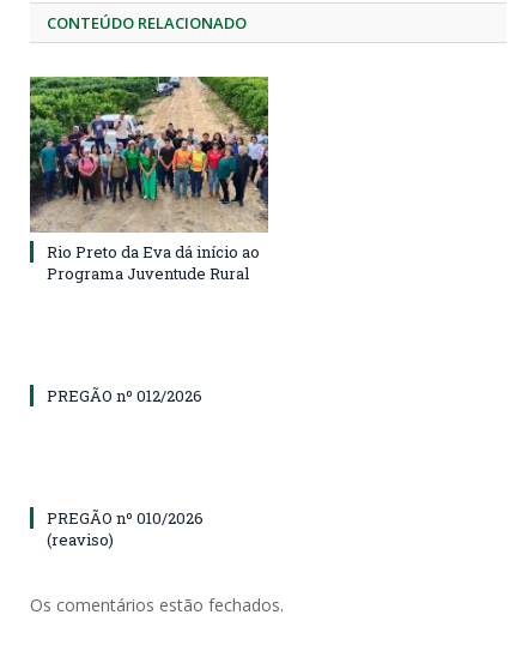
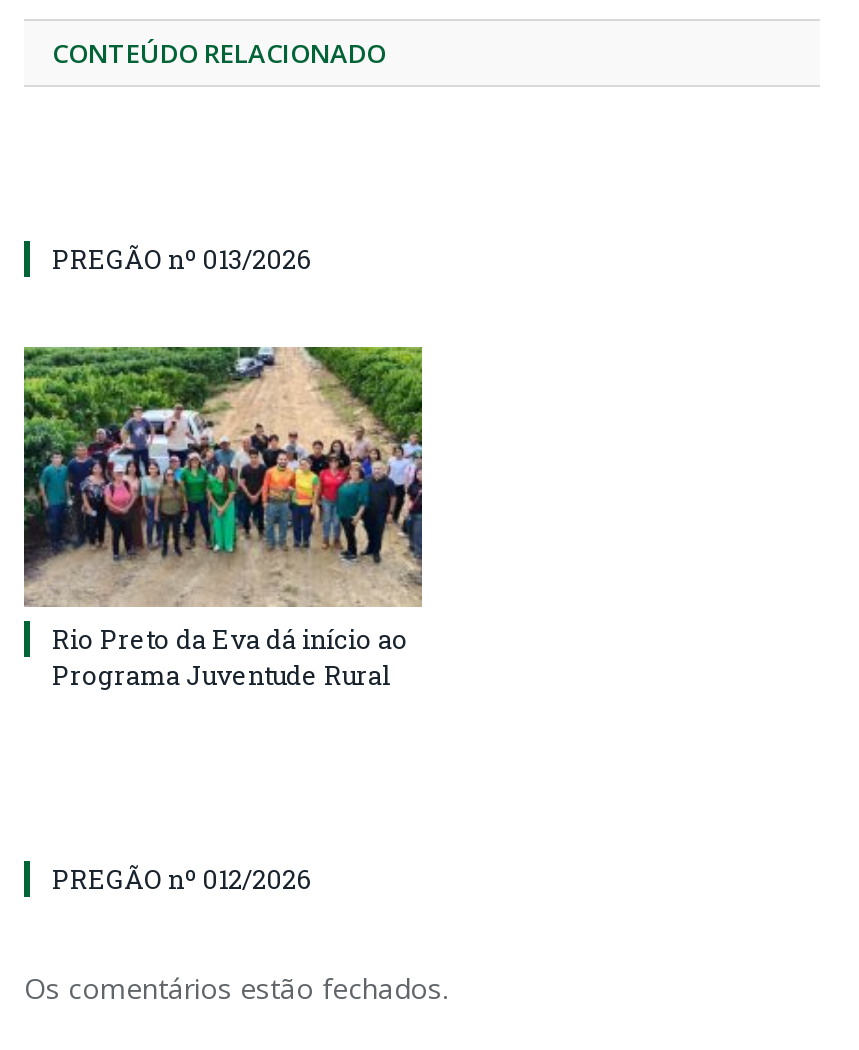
none -> [52,240,312,276] PREGÃO nº 013/2026
moved [28,76,271,407] -> [20,344,426,896]: [image] | Rio Preto da Eva dá início ao | Programa Juventude Rural | PREGÃO nº 012/2026
[47,507,204,550] PREGÃO nº 010/2026 | (reaviso) -> none

